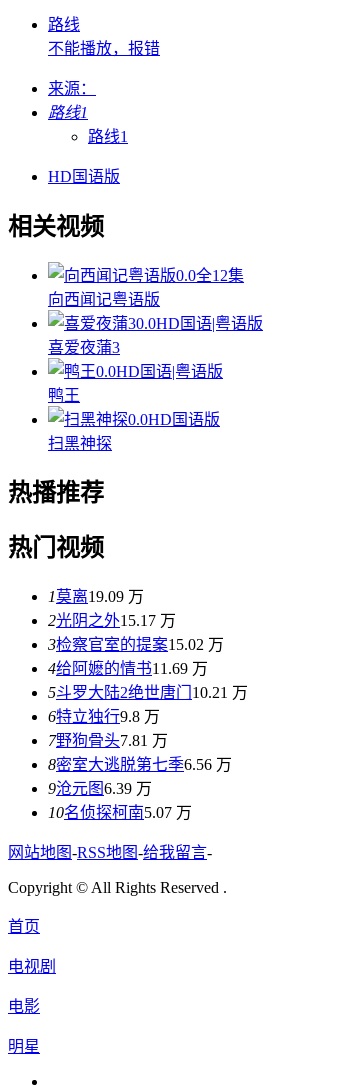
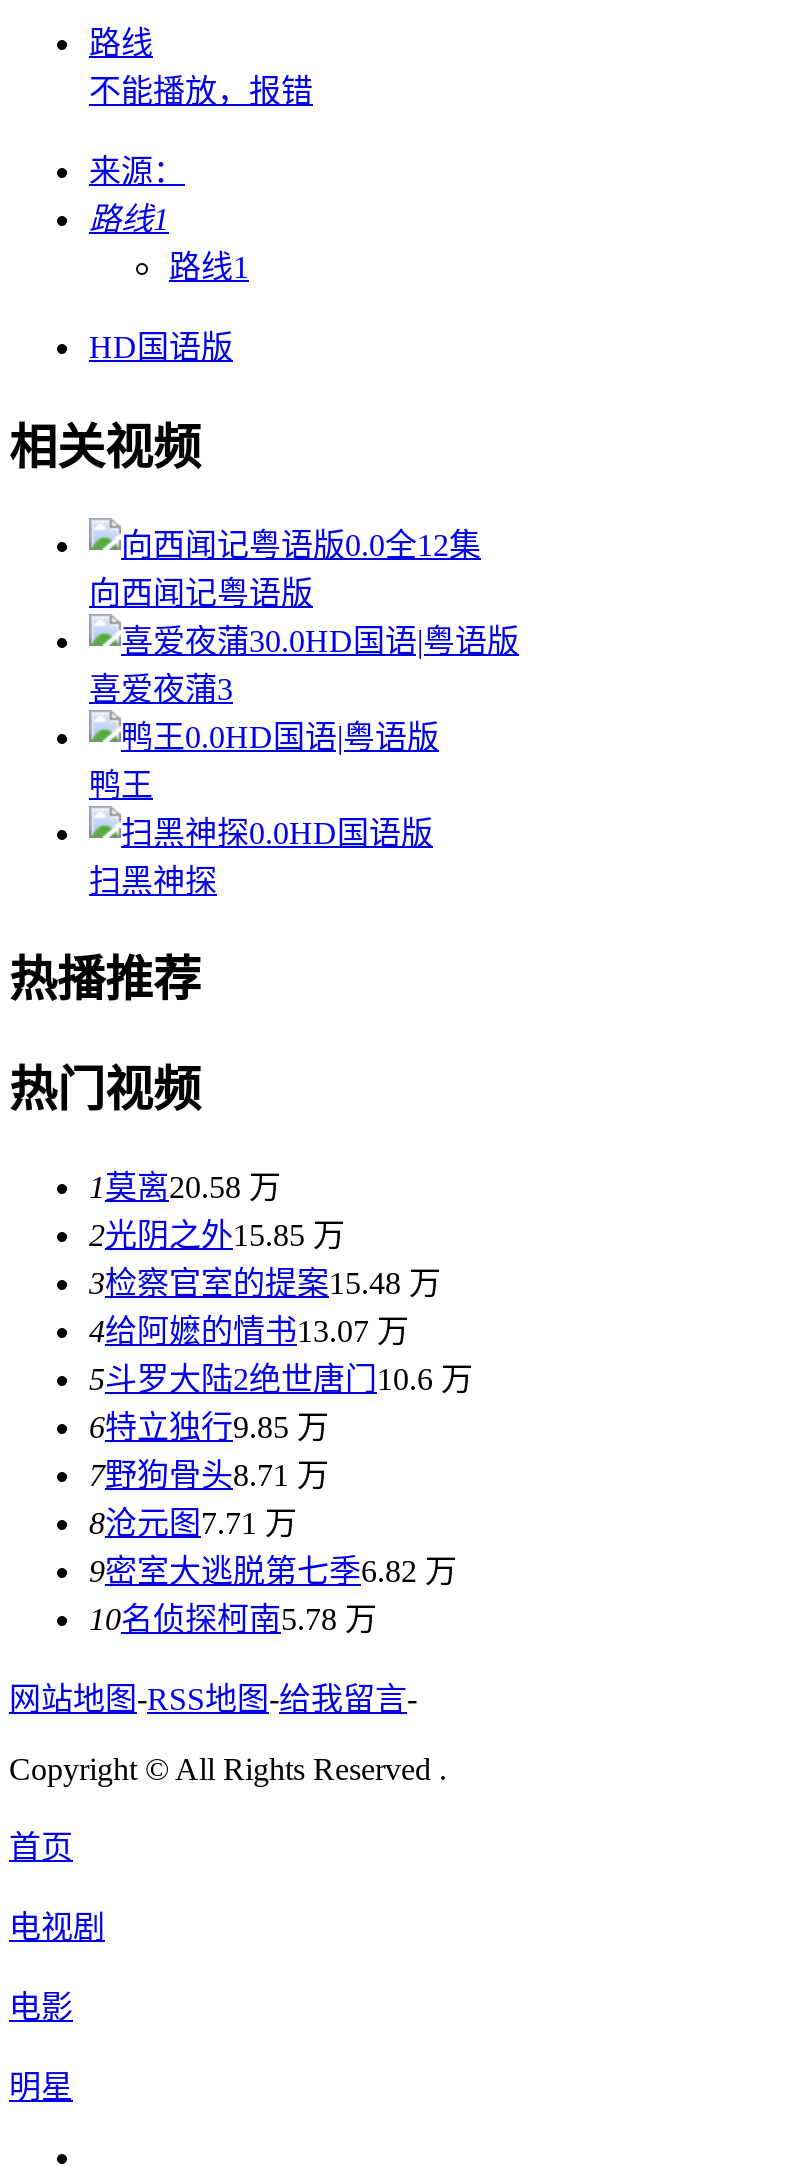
[48,588,248,821] 1莫离19.09 万 | 2光阴之外15.17 万 | 3检察官室的提案15.02 万 | 4给阿嬷的情书11.69 万 | 5斗罗大陆2绝世唐门10.21 万 | 6特立独行9.8 万 | 7野狗骨头7.81 万 | 8密室大逃脱第七季6.56 万 | 9沧元图6.39 万 | 10名侦探柯南5.07 万 -> [89,1170,473,1636] 1莫离20.58 万 | 2光阴之外15.85 万 | 3检察官室的提案15.48 万 | 4给阿嬷的情书13.07 万 | 5斗罗大陆2绝世唐门10.6 万 | 6特立独行9.85 万 | 7野狗骨头8.71 万 | 8沧元图7.71 万 | 9密室大逃脱第七季6.82 万 | 10名侦探柯南5.78 万

